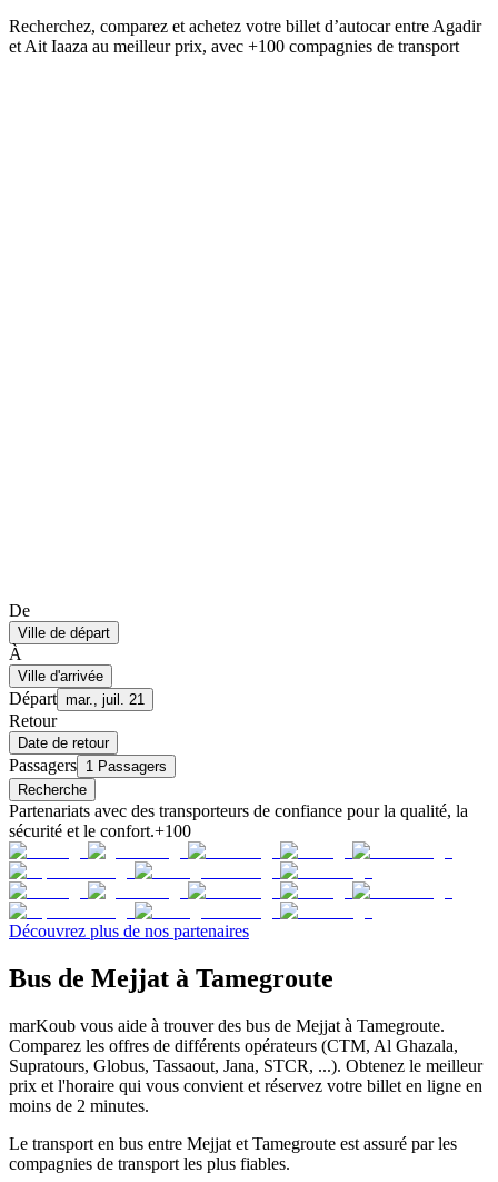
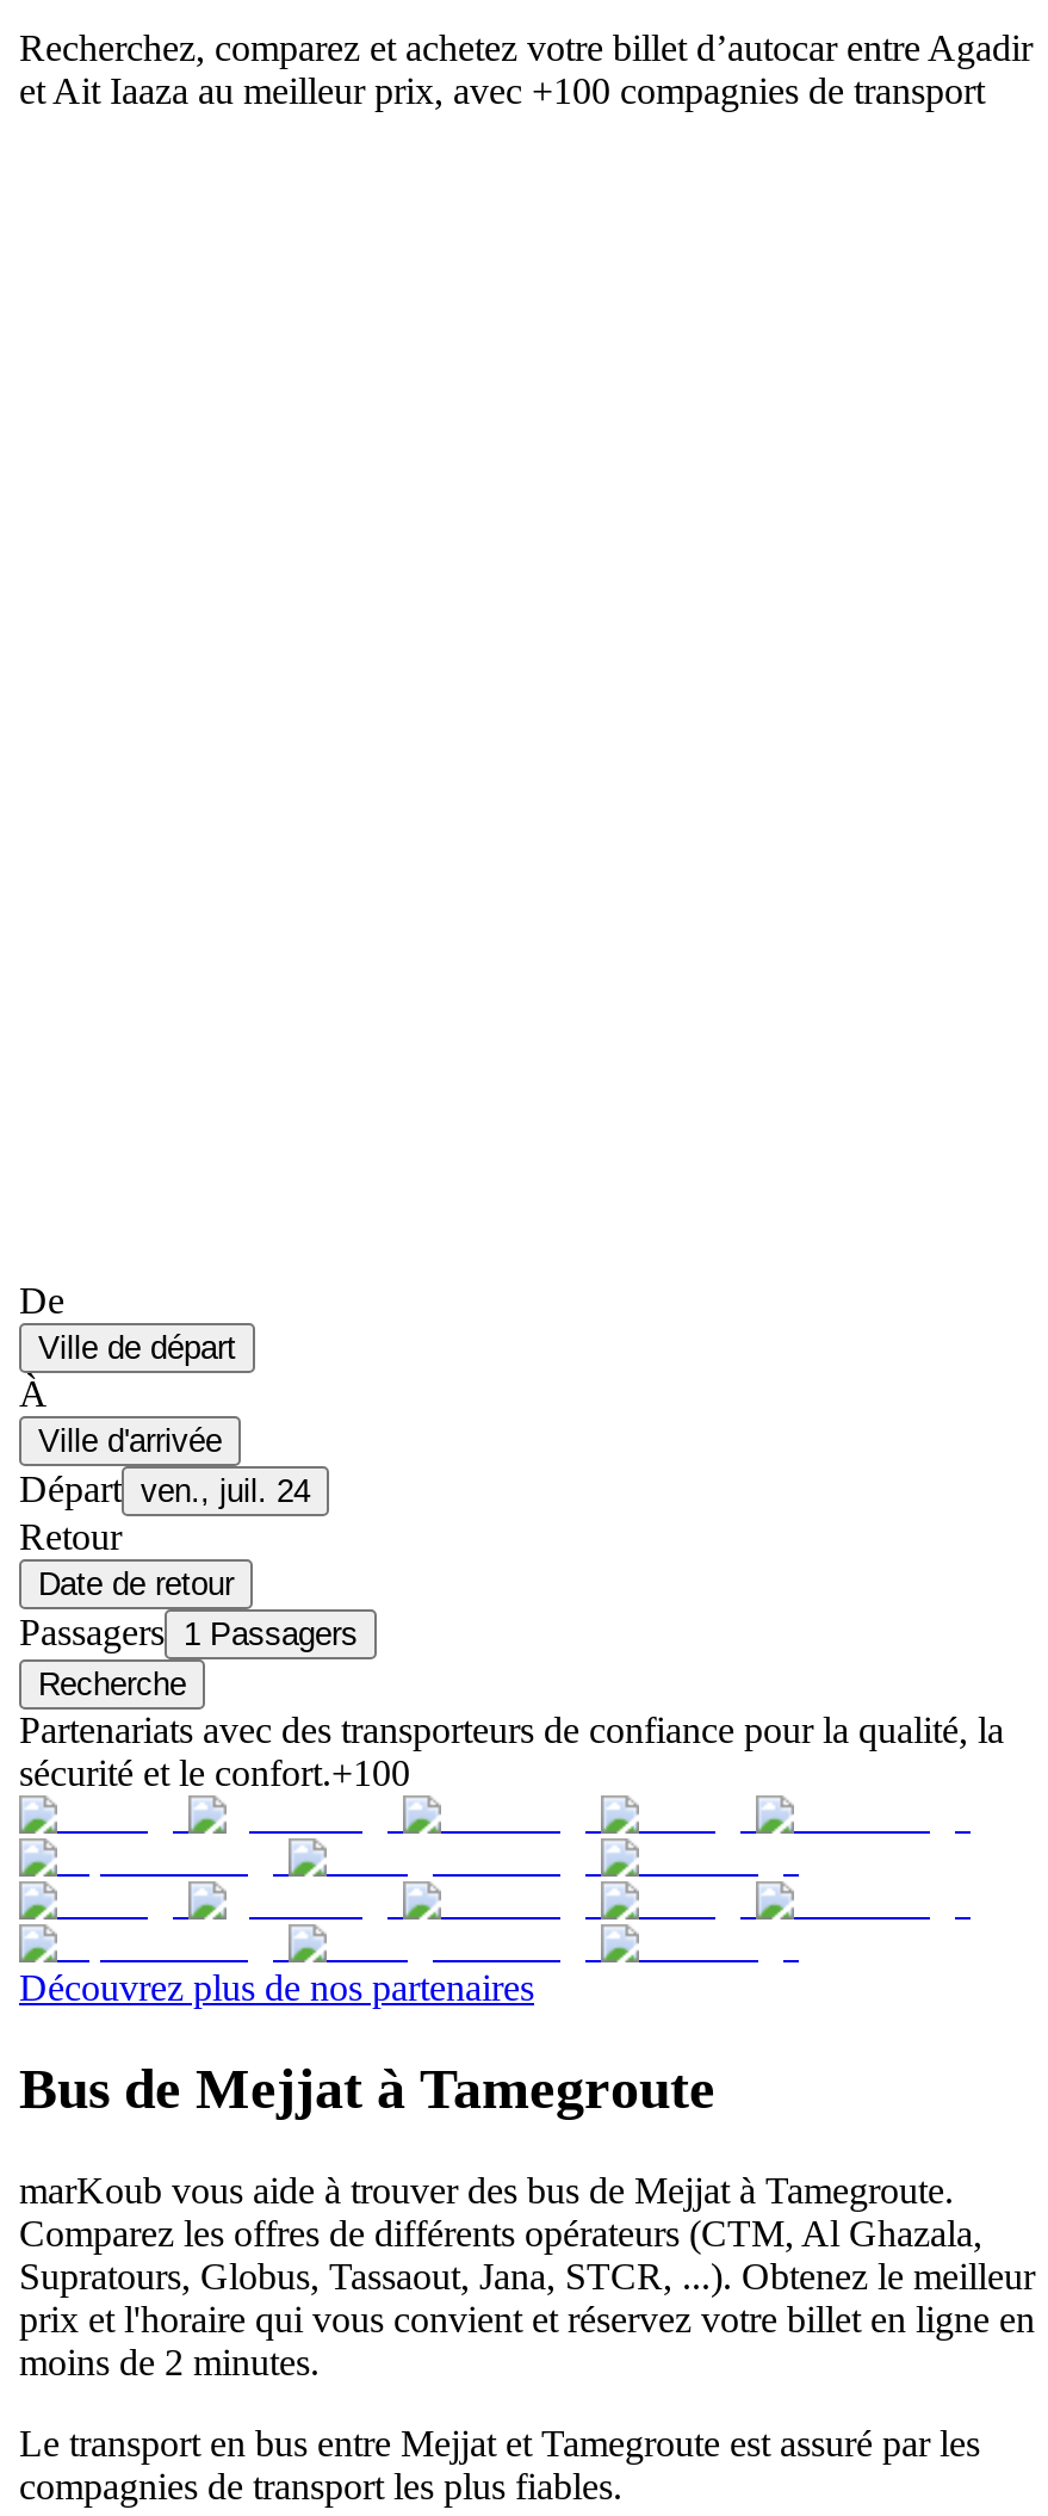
[9,689,145,708] Départ mar., juil. 21 -> [19,1468,310,1509] Départ ven., juil. 24

